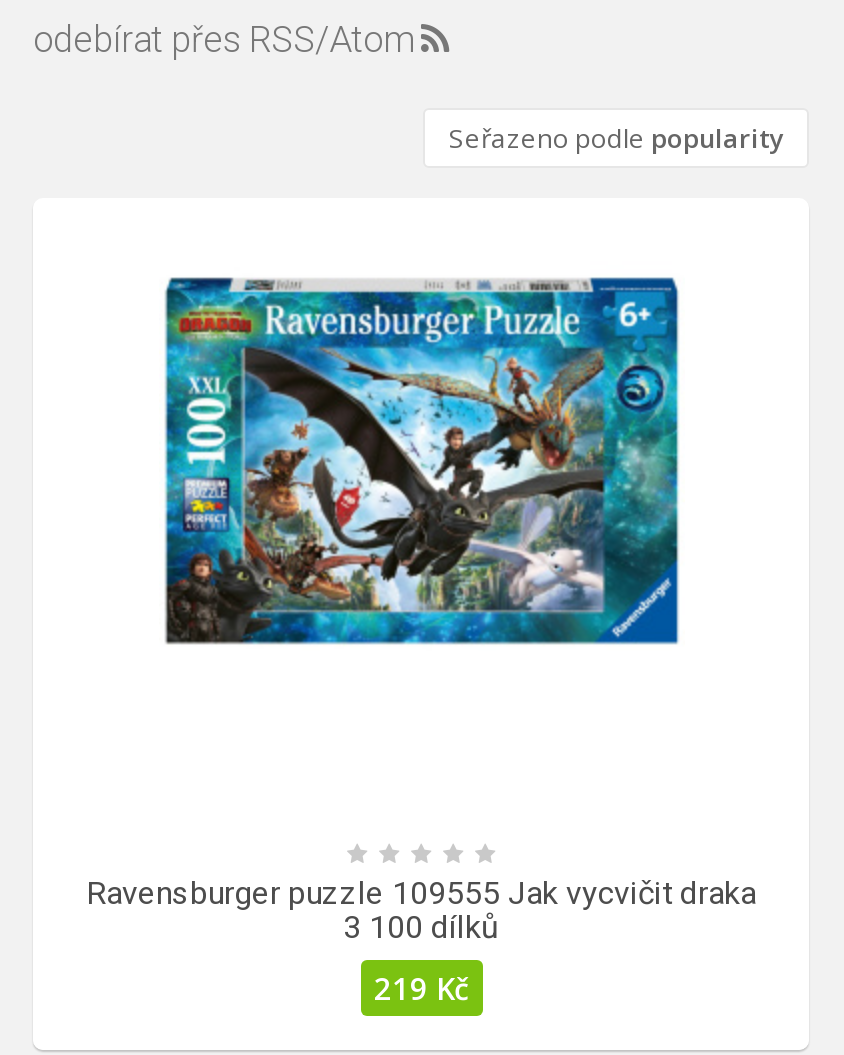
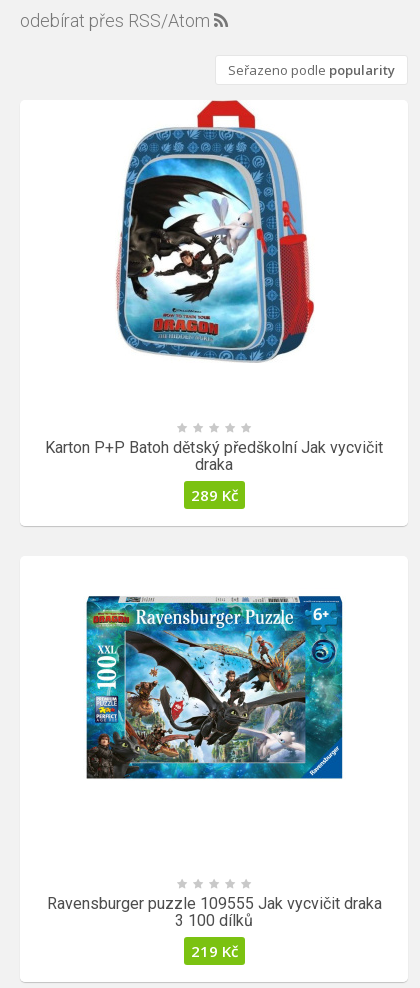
none -> [45,438,383,505] Karton P+P Batoh dětský předškolní Jak vycvičit | draka | 289 Kč
none -> [116,99,315,363] [image]

